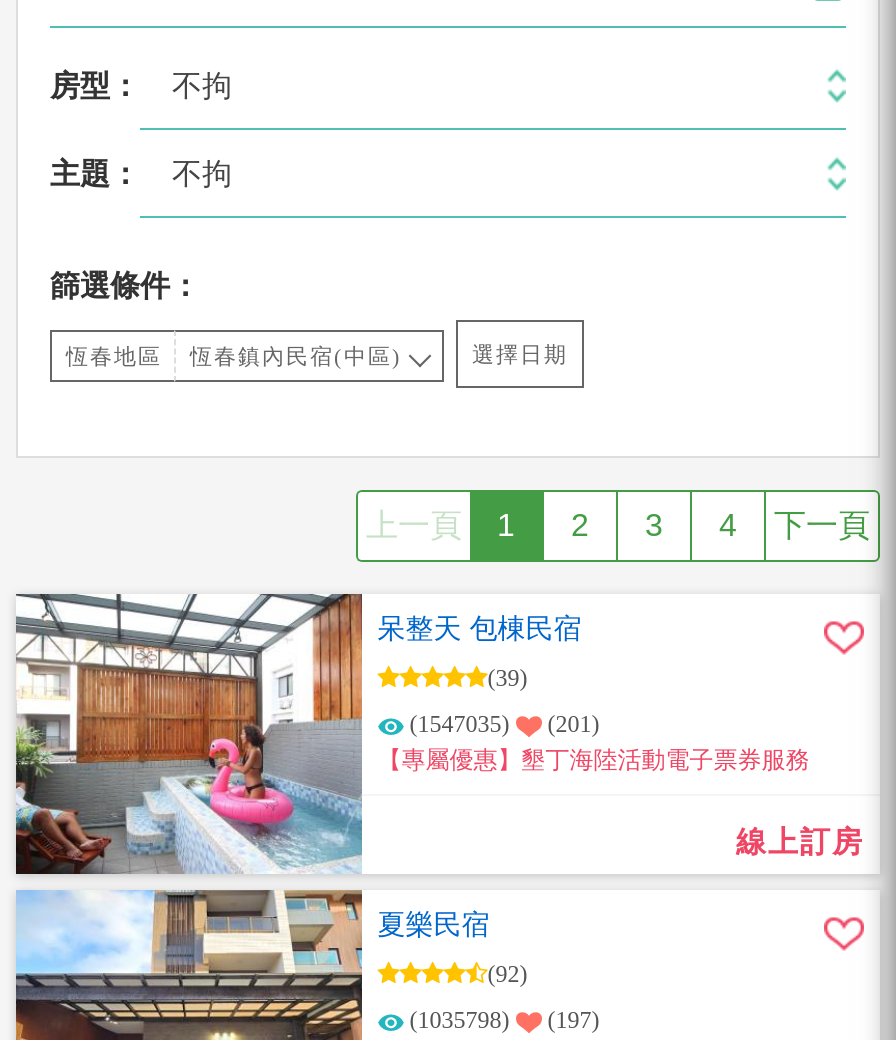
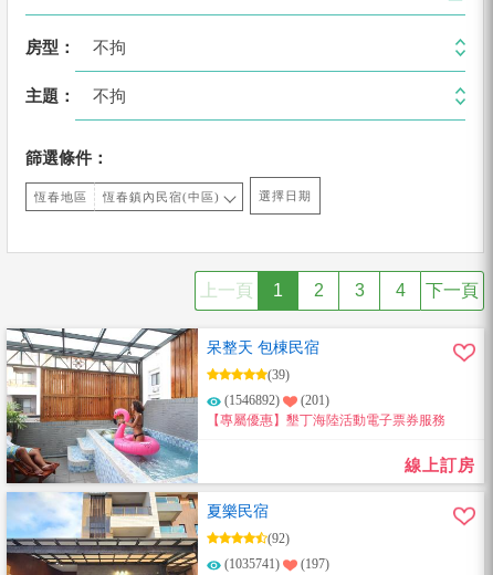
[410,710,600,738] (1547035) (201) -> [224,393,329,408] (1546892) (201)
[410,1006,600,1034] (1035798) (197) -> [224,556,329,572] (1035741) (197)

